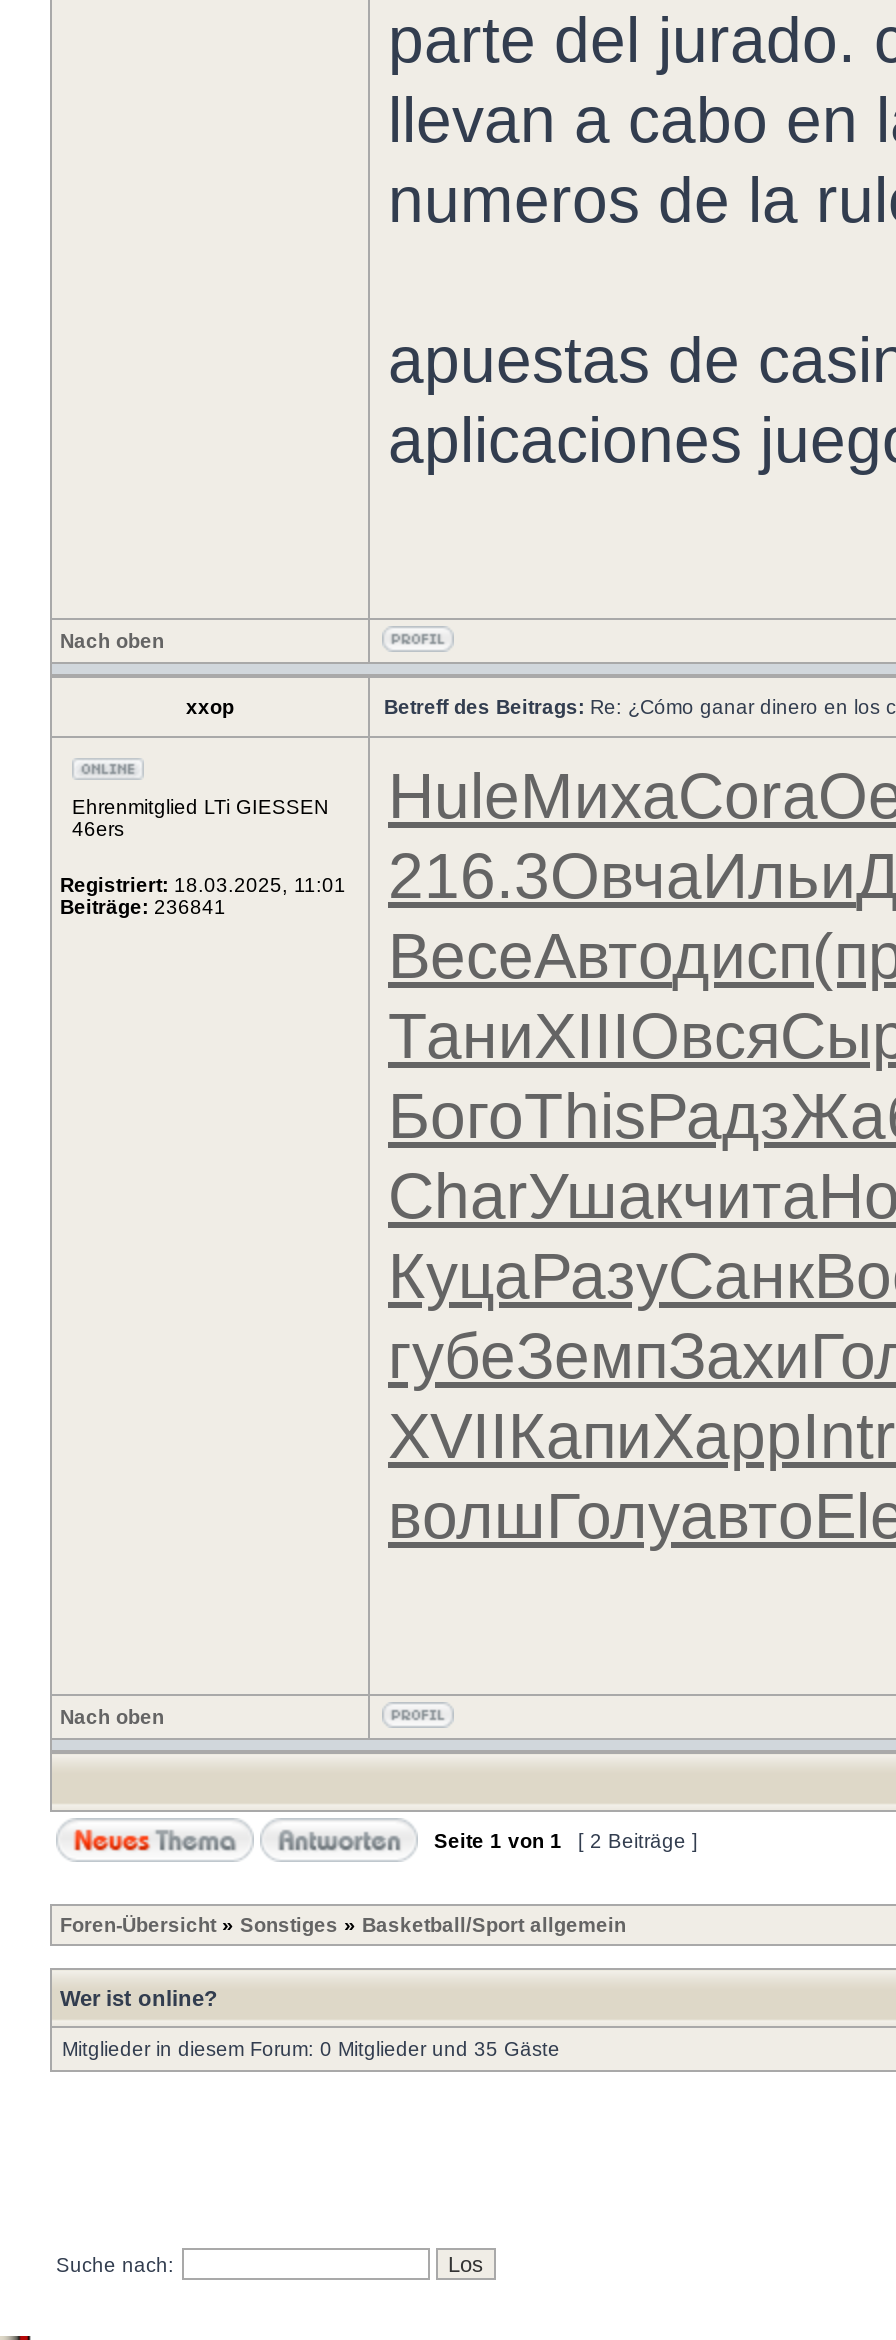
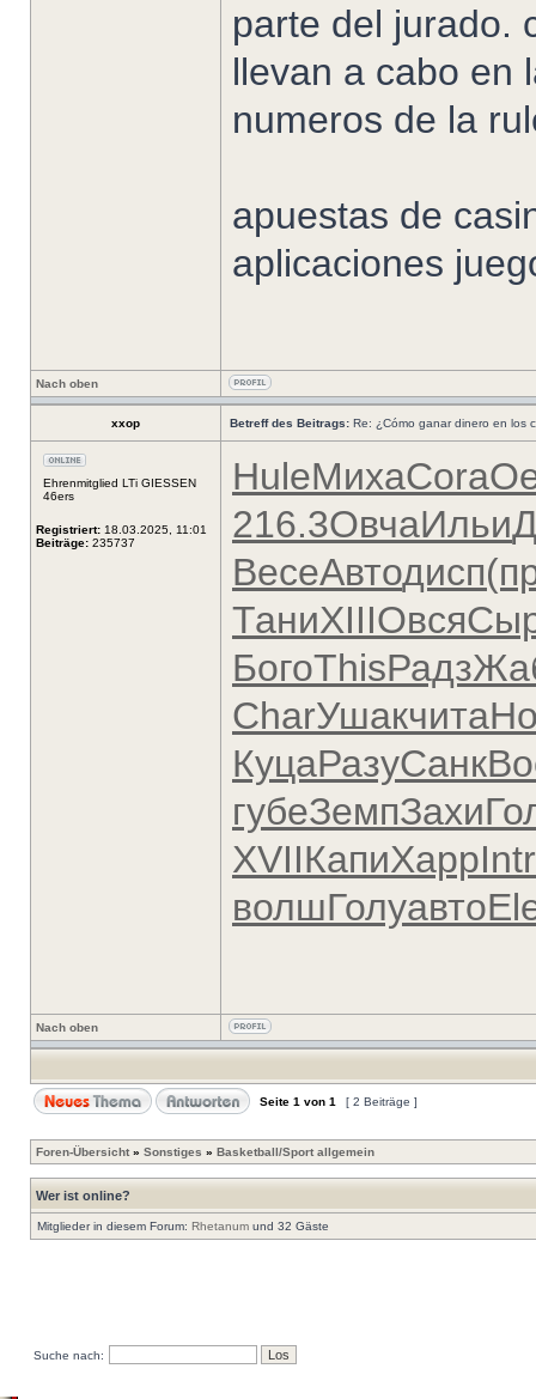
[60,896,226,918] Beiträge: 236841 -> [36,536,135,549] Beiträge: 235737
[62,2038,560,2060] Mitglieder in diesem Forum: 0 Mitglieder und 35 Gäste -> [37,1219,329,1233] Mitglieder in diesem Forum: Rhetanum und 32 Gäste

